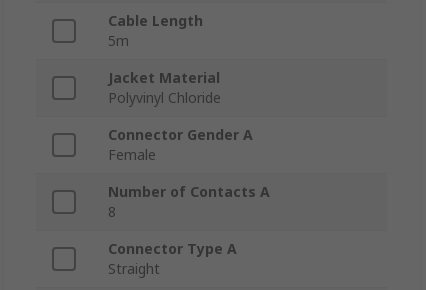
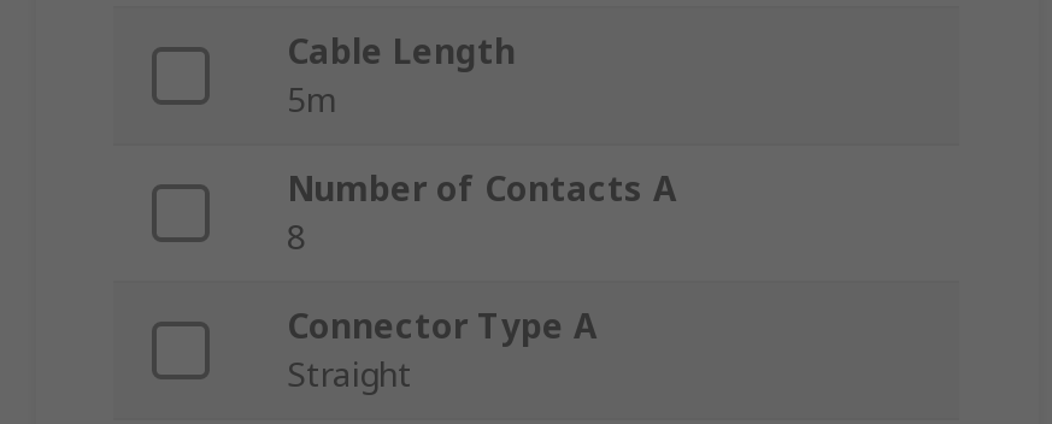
[108,68,253,164] Jacket Material | Polyvinyl Chloride | Connector Gender A | Female -> none

